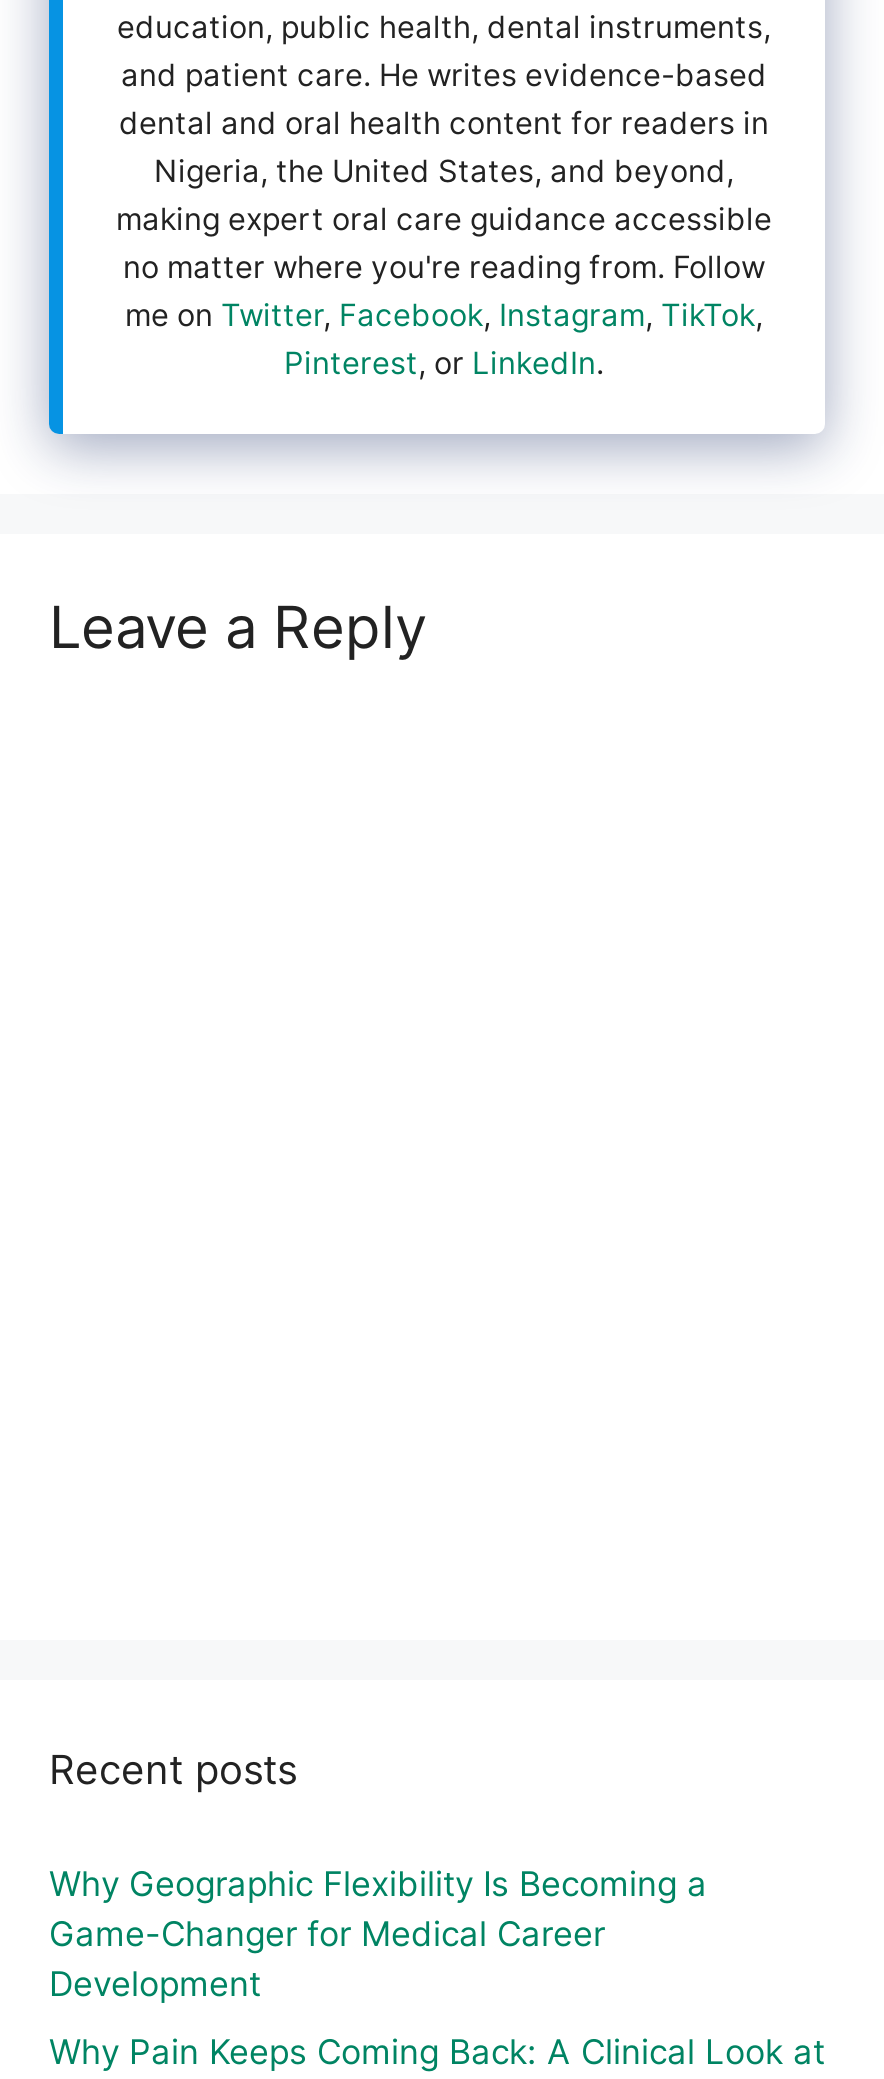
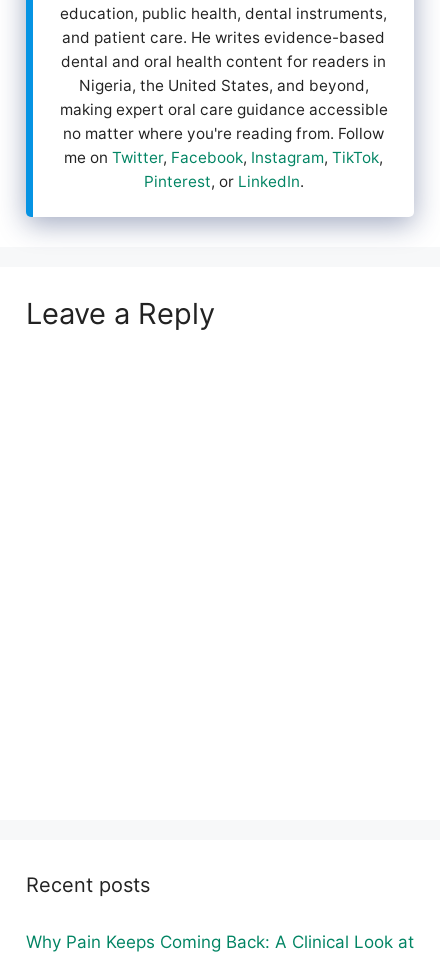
[49,1864,707,2004] Why Geographic Flexibility Is Becoming a | Game-Changer for Medical Career | Development -> none

